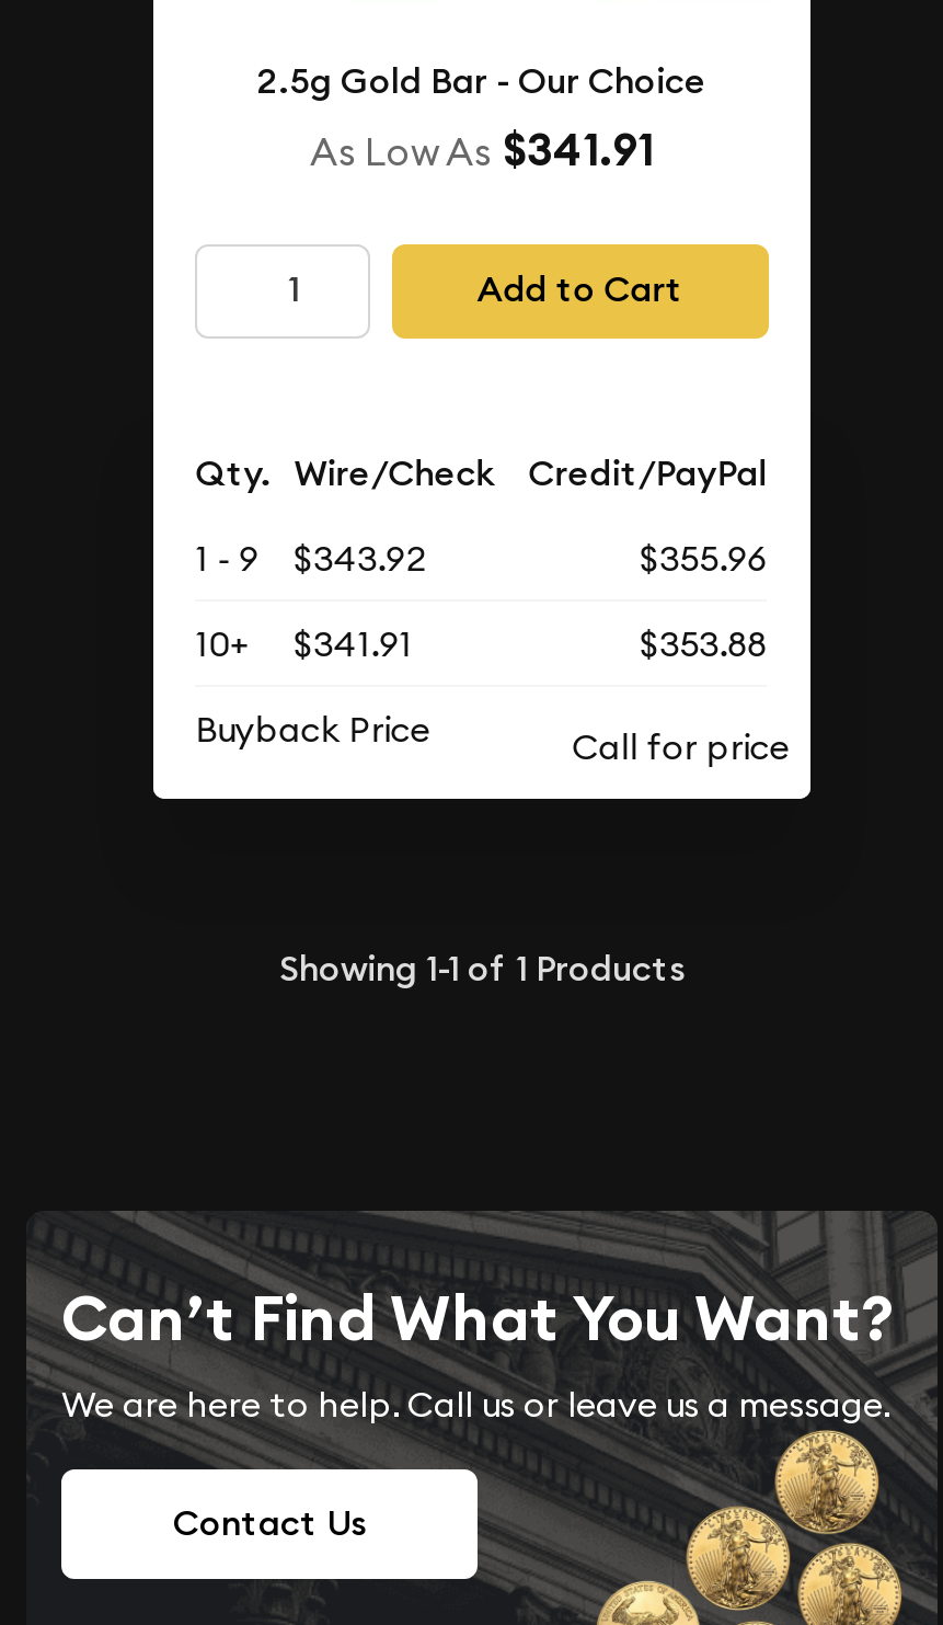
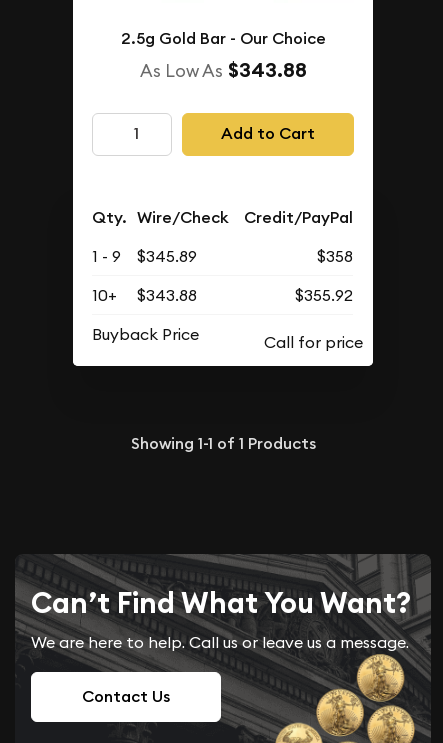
[310,122,654,179] As Low As $341.91 -> [139,57,306,83] As Low As $343.88
[195,536,425,580] 1 - 9 $343.92 -> [92,246,197,266] 1 - 9 $345.89
[640,536,767,580] $355.96 -> [317,246,353,266] $358
[195,621,412,665] 10+ $341.91 -> [92,285,197,305] 10+ $343.88
[640,621,767,665] $353.88 -> [295,285,353,305] $355.92

